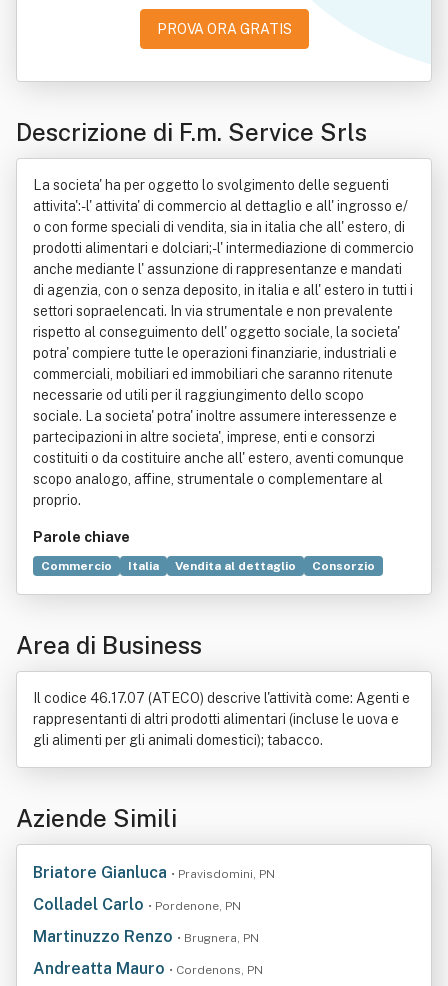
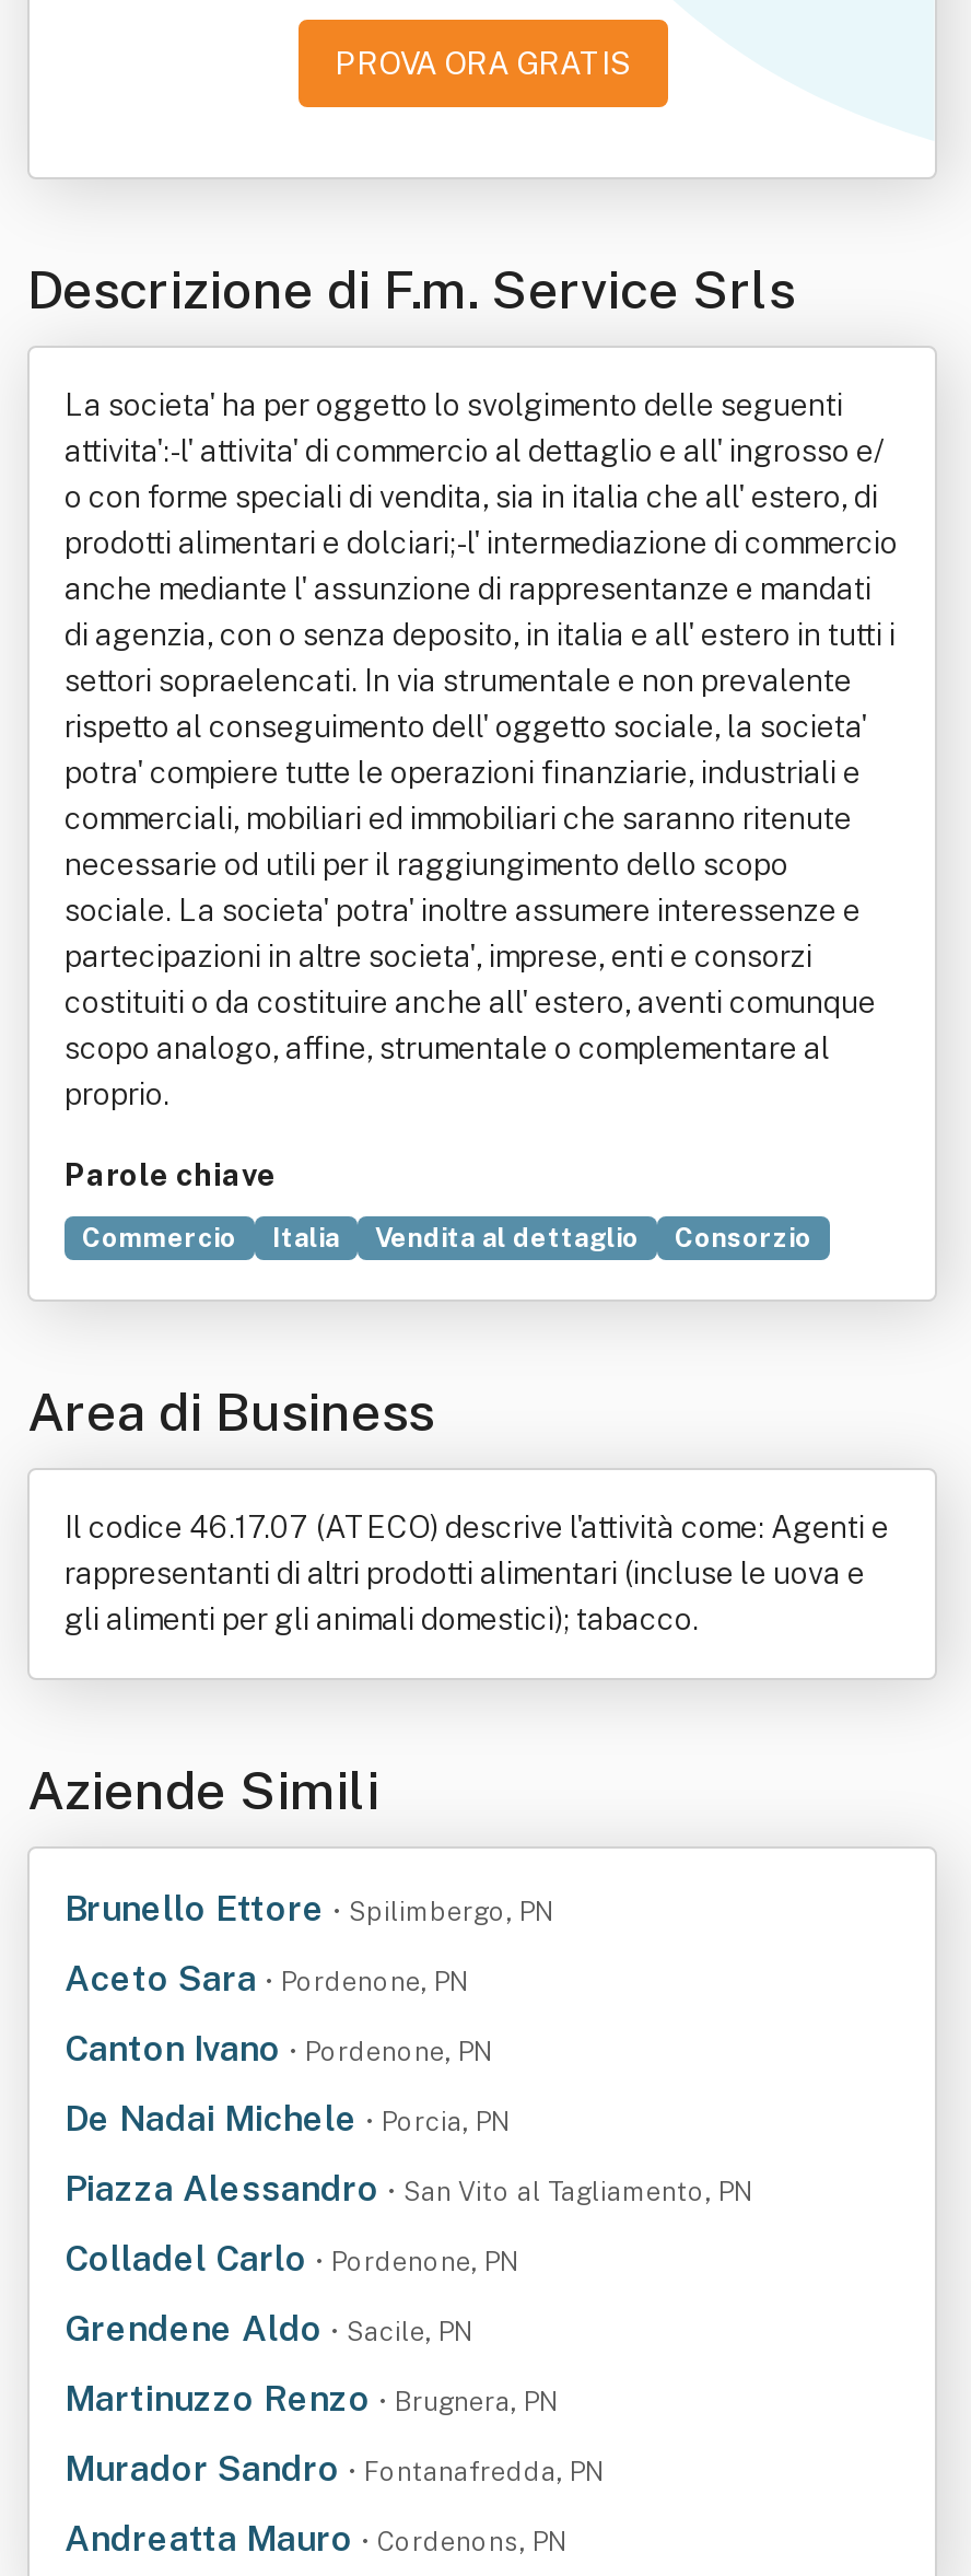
[33,863,275,882] Briatore Gianluca • Pravisdomini, PN -> [65,1888,753,2210] Brunello Ettore • Spilimbergo, PN | Aceto Sara • Pordenone, PN | Canton Ivano • Pordenone, PN | De Nadai Michele • Porcia, PN | Piazza Alessandro • San Vito al Tagliamento, PN
none -> [65,2308,473,2350] Grendene Aldo • Sacile, PN
none -> [65,2448,605,2490] Murador Sandro • Fontanafredda, PN

